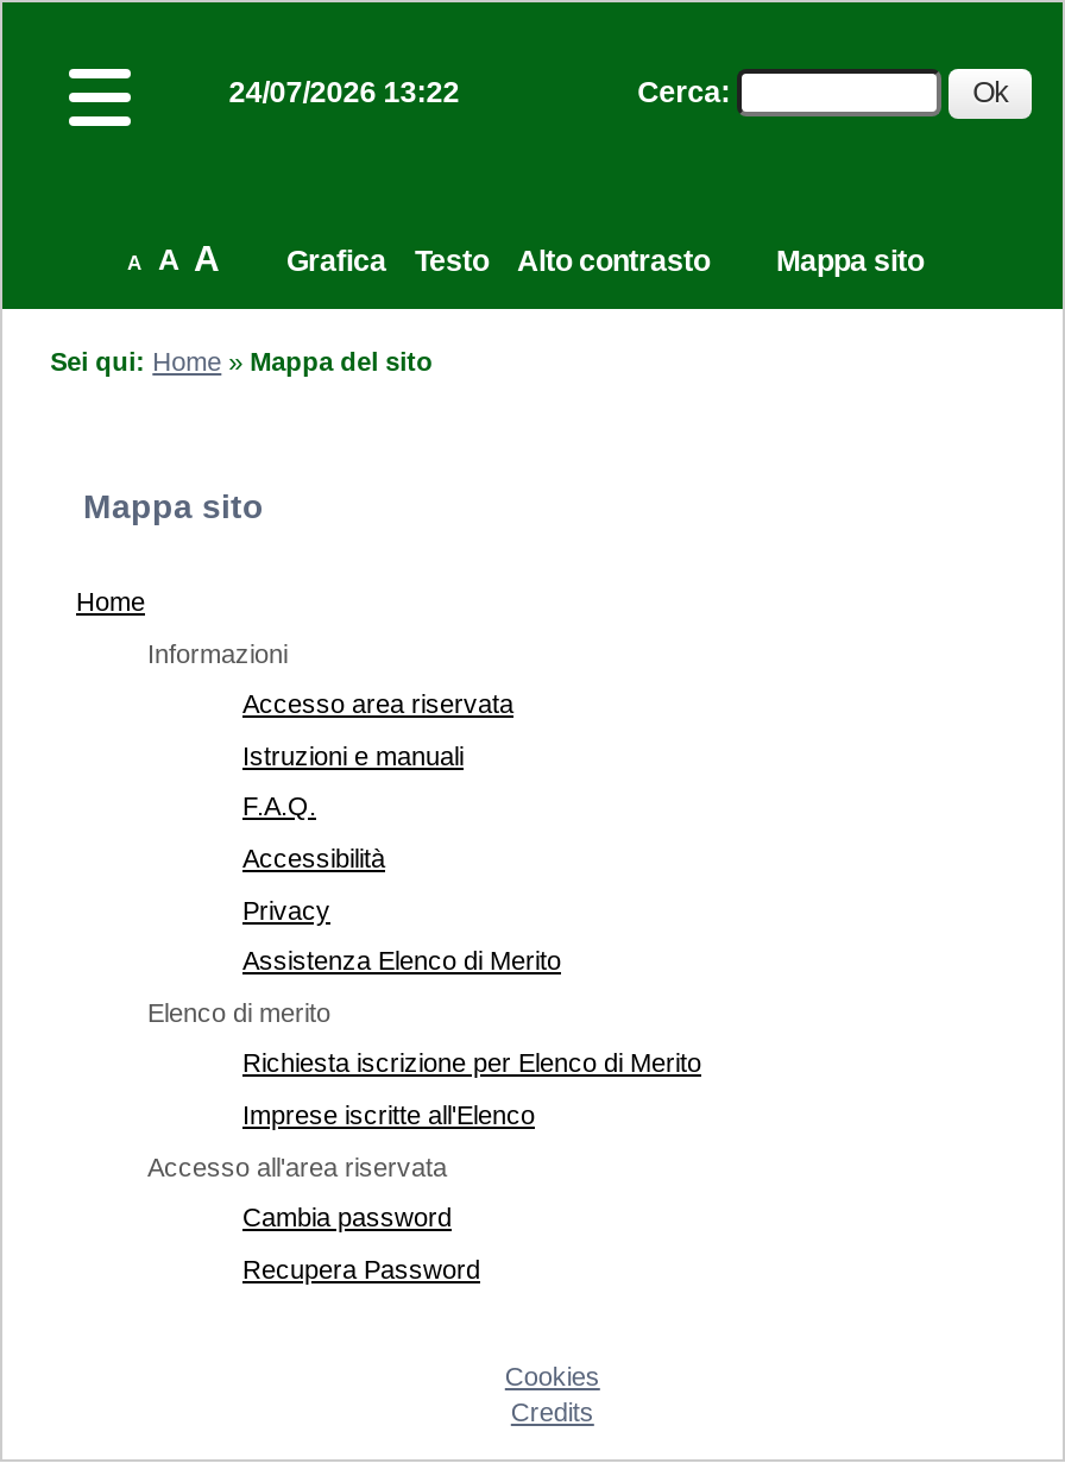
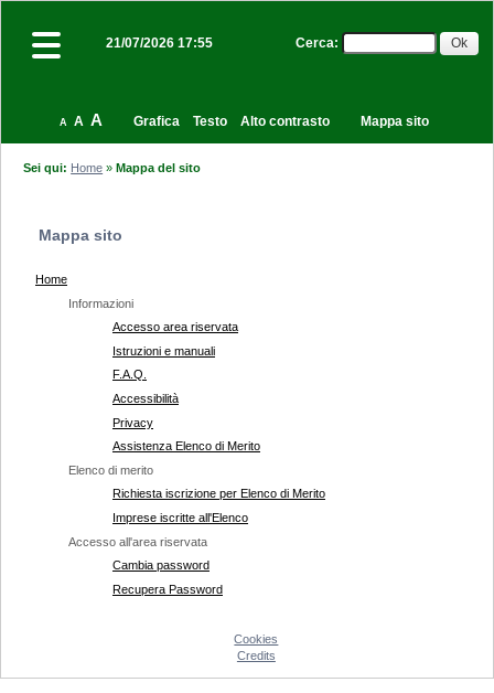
[229,77,460,110] 24/07/2026 13:22 -> [106,36,213,51] 21/07/2026 17:55

